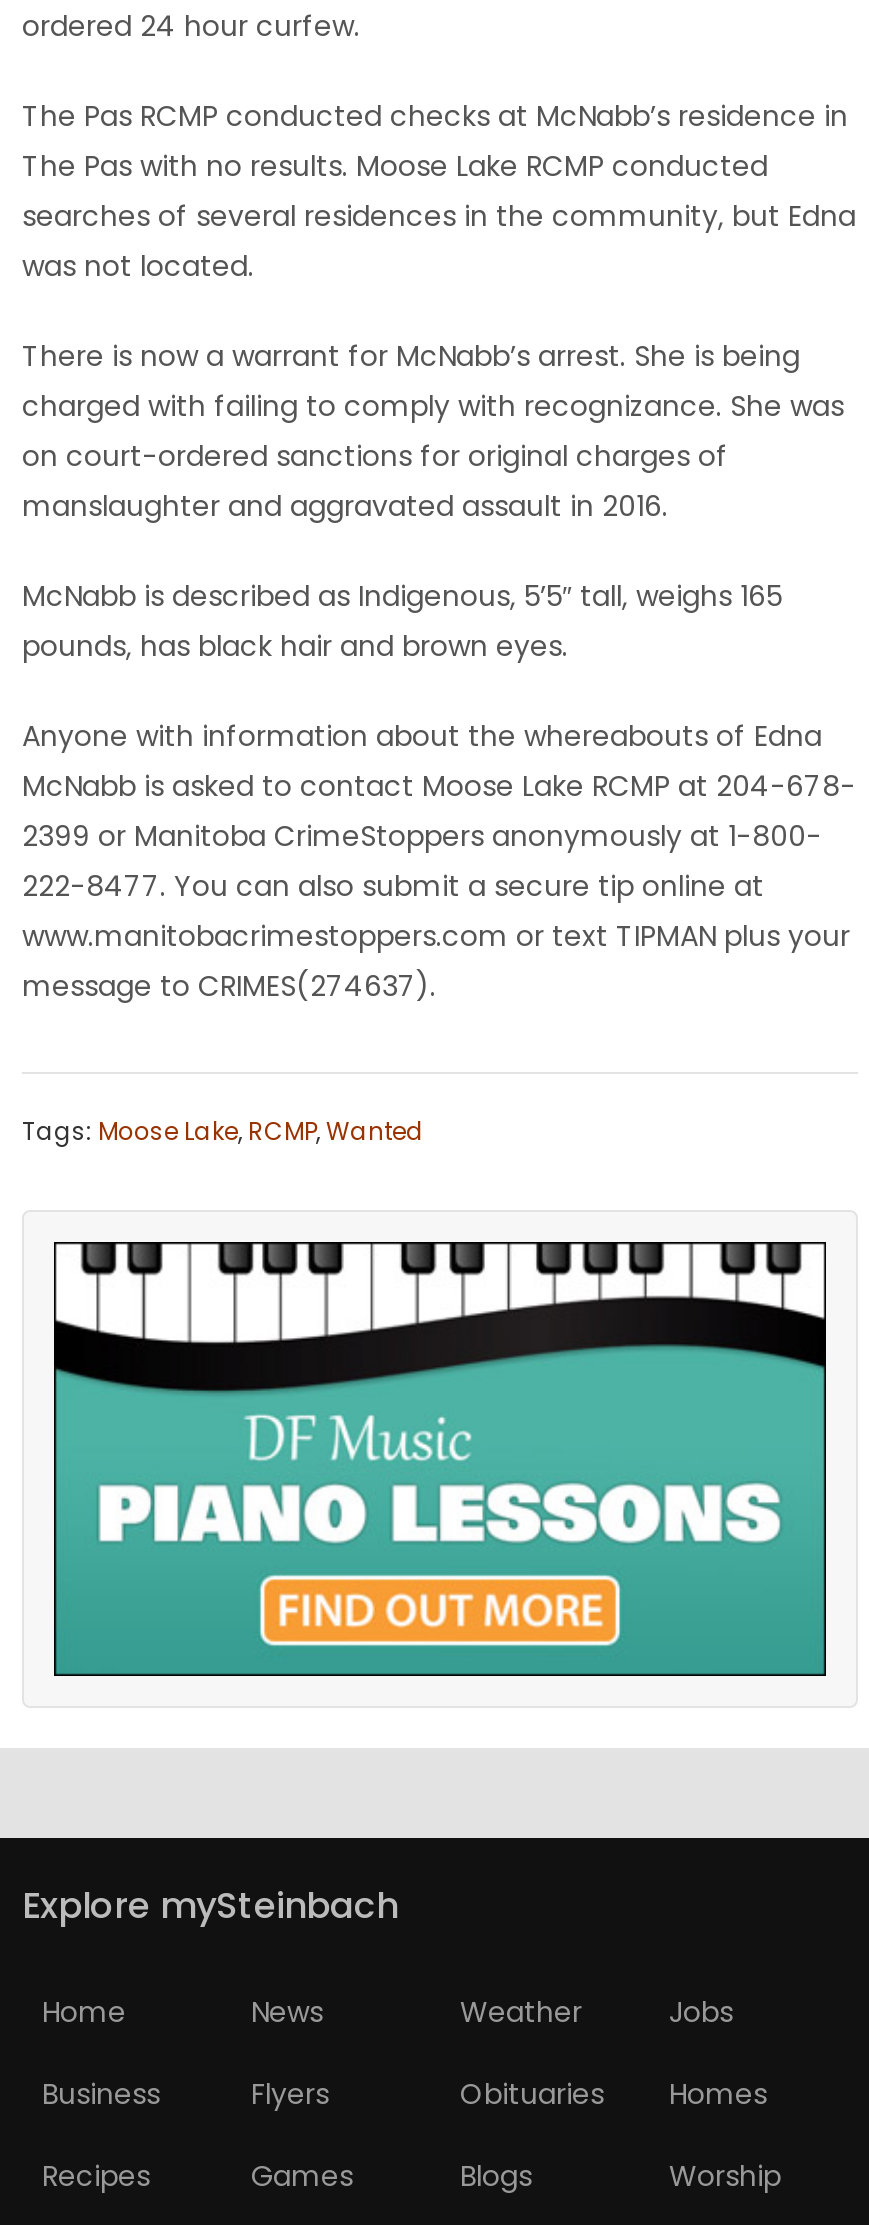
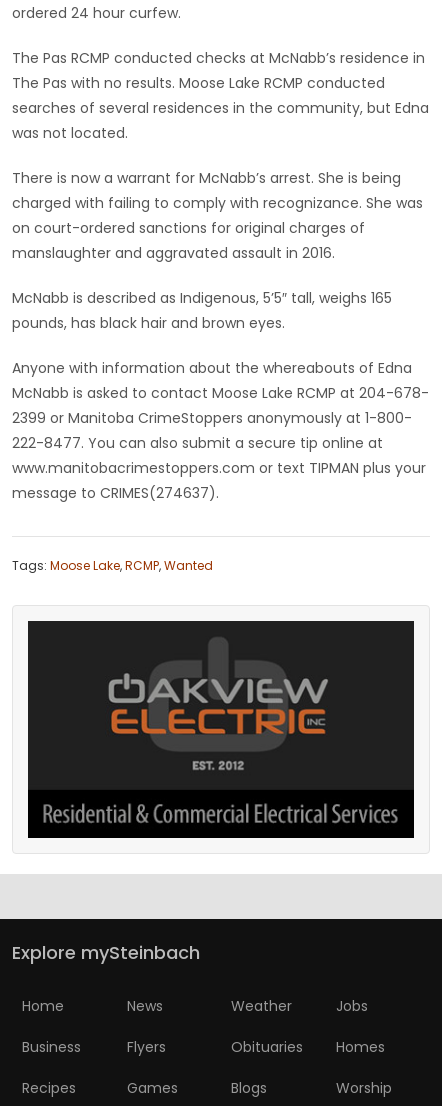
[54,1242,826,1676] [image] -> [28,621,414,838] [image]

